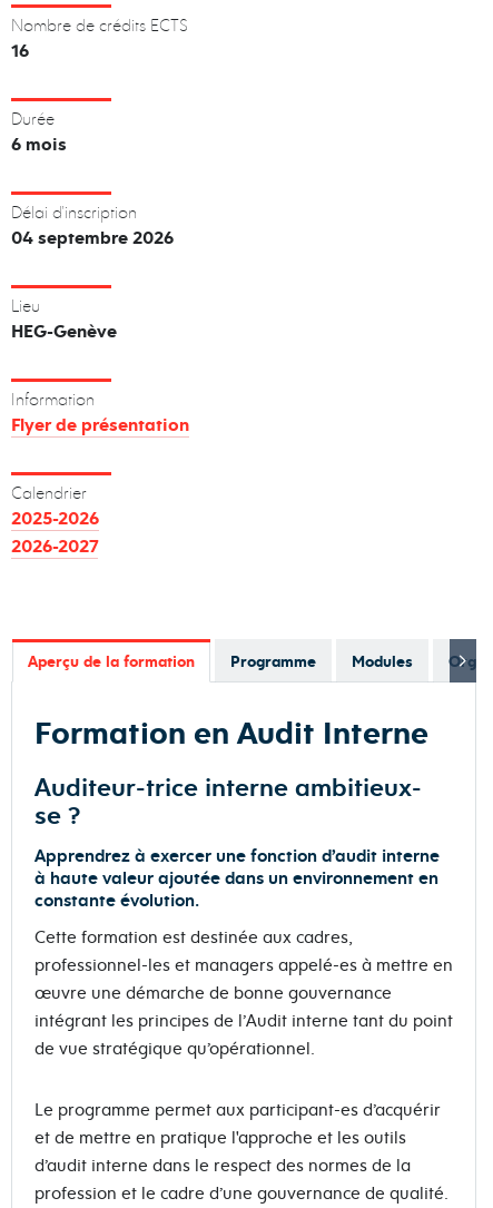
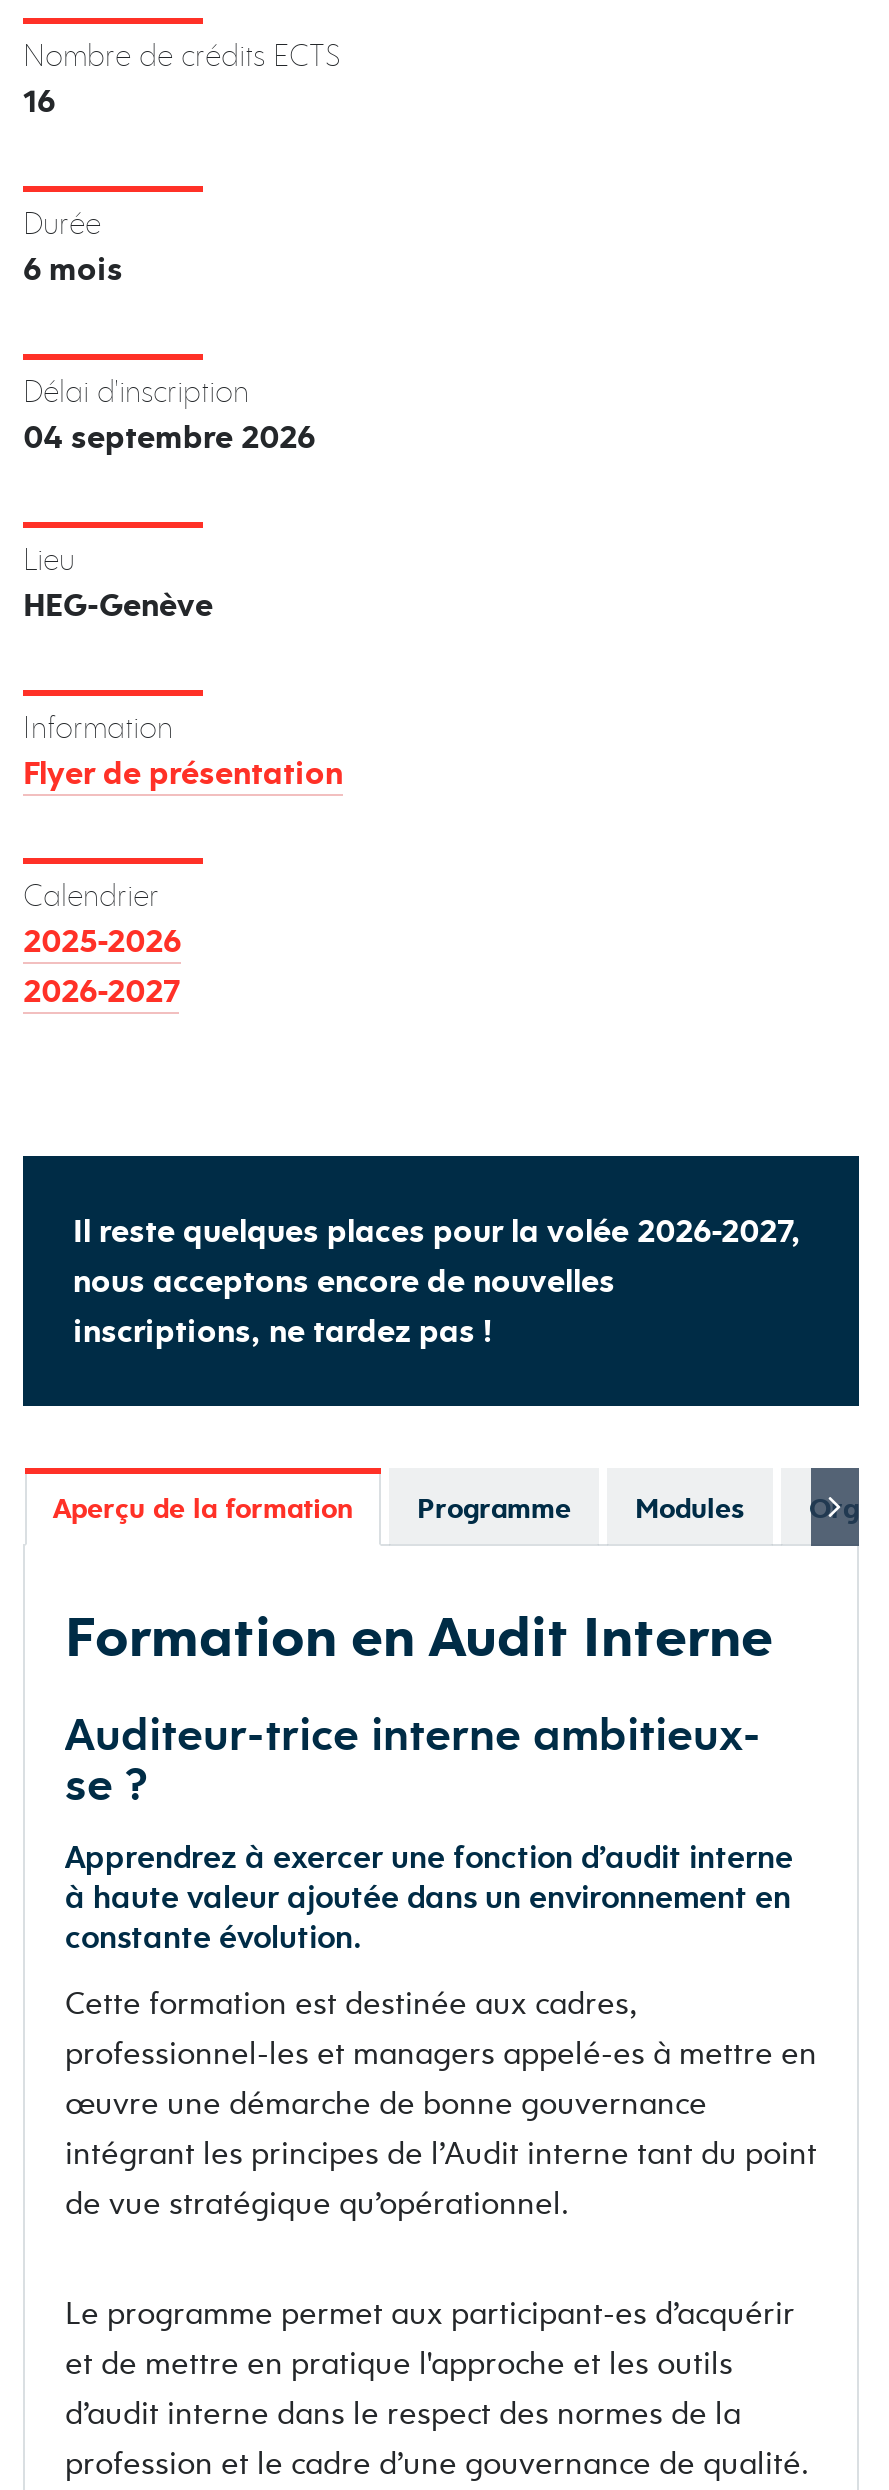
none -> [21,1154,861,1408] [image] | Il reste quelques places pour la volée 2026-2027, | nous acceptons encore de nouvelles | inscriptions, ne tardez pas !

